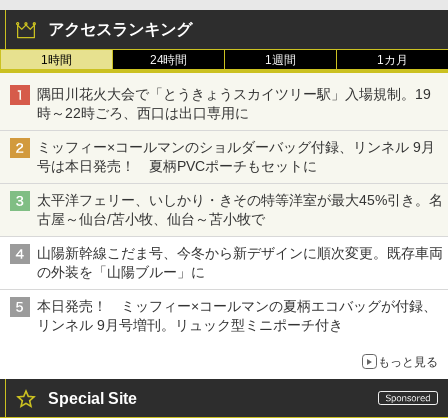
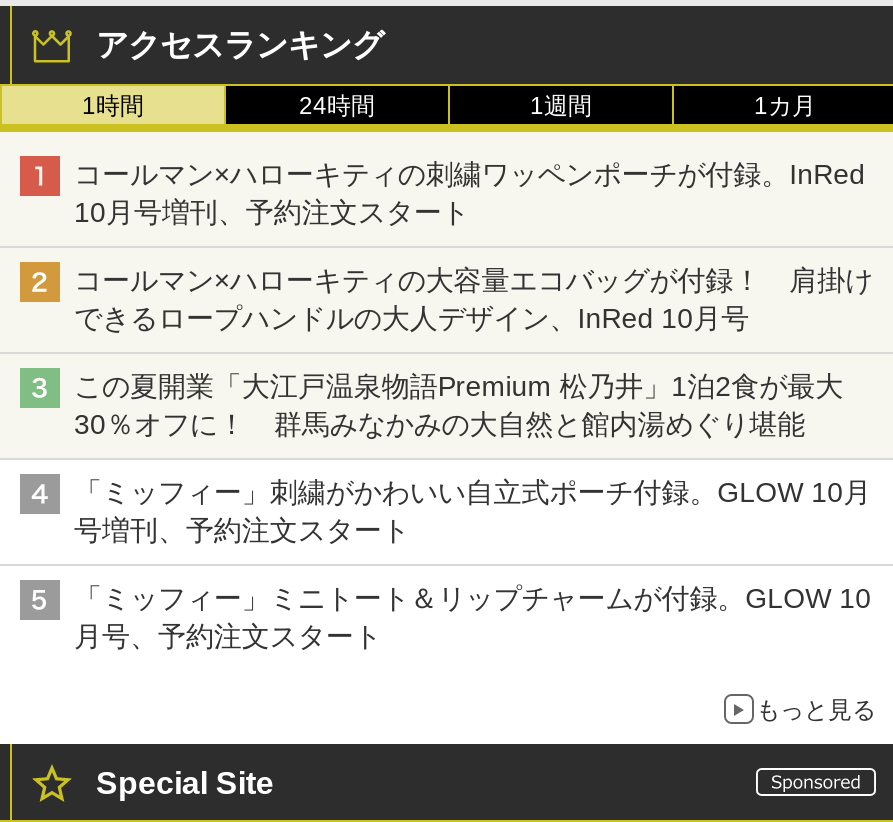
[37,86,431,121] 隅田川花火大会で「とうきょうスカイツリー駅」入場規制。19 | 時～22時ごろ、西口は出口専用に -> [74,159,865,229] コールマン×ハローキティの刺繍ワッペンポーチが付録。InRed | 10月号増刊、予約注文スタート
[37,139,435,174] ミッフィー×コールマンのショルダーバッグ付録、リンネル 9月 | 号は本日発売！ 夏柄PVCポーチもセットに -> [74,265,873,335] コールマン×ハローキティの大容量エコバッグが付録！ 肩掛け | できるロープハンドルの大人デザイン、InRed 10月号
[37,192,443,227] 太平洋フェリー、いしかり・きその特等洋室が最大45%引き。名 | 古屋～仙台/苫小牧、仙台～苫小牧で -> [74,371,843,441] この夏開業「大江戸温泉物語Premium 松乃井」1泊2食が最大 | 30％オフに！ 群馬みなかみの大自然と館内湯めぐり堪能
[37,245,443,280] 山陽新幹線こだま号、今冬から新デザインに順次変更。既存車両 | の外装を「山陽ブルー」に -> [74,477,871,547] 「ミッフィー」刺繍がかわいい自立式ポーチ付録。GLOW 10月 | 号増刊、予約注文スタート
[37,298,437,333] 本日発売！ ミッフィー×コールマンの夏柄エコバッグが付録、 | リンネル 9月号増刊。リュック型ミニポーチ付き -> [74,583,871,653] 「ミッフィー」ミニトート＆リップチャームが付録。GLOW 10 | 月号、予約注文スタート

